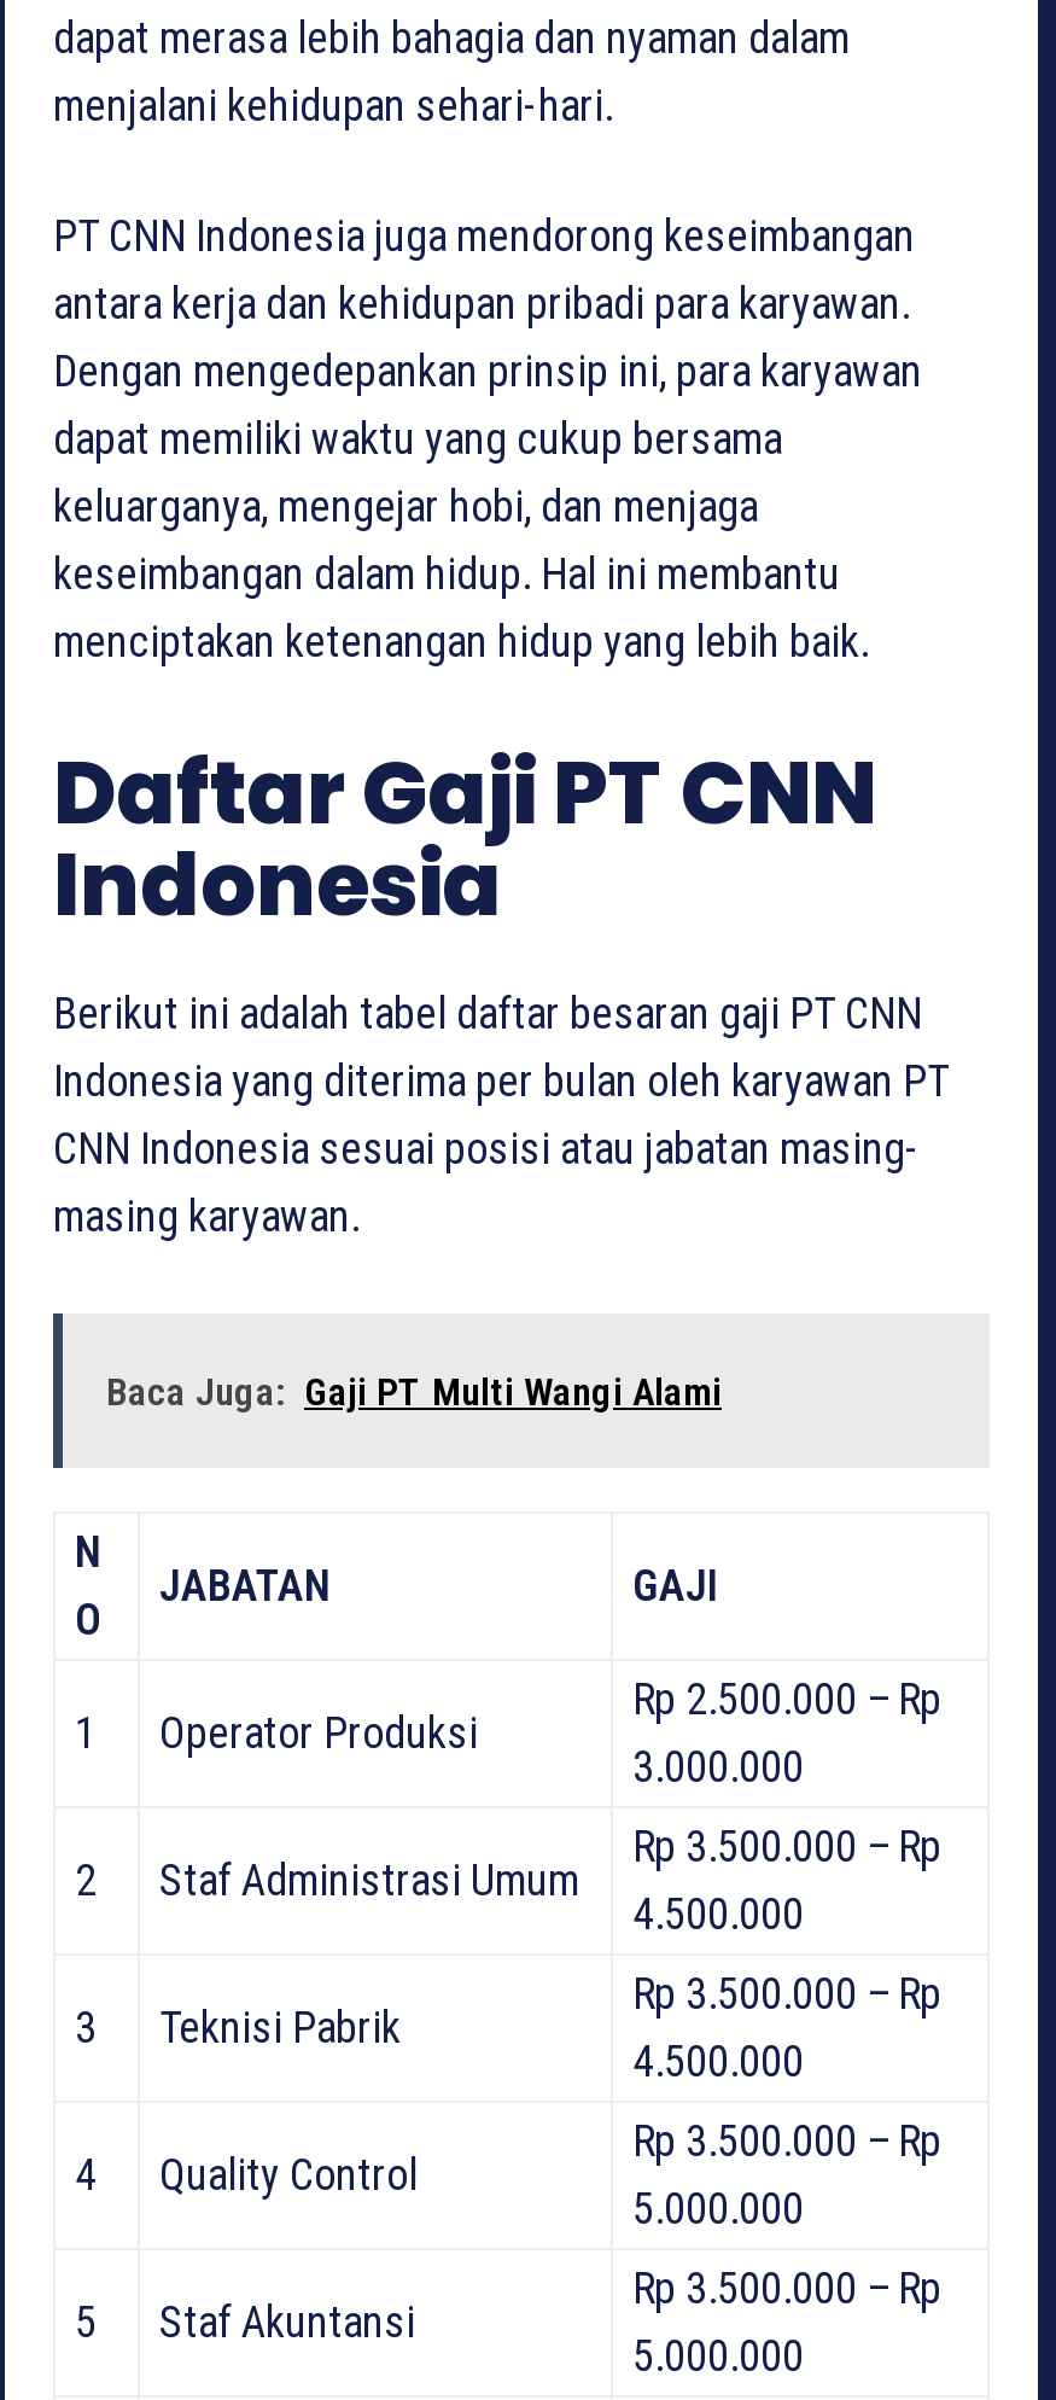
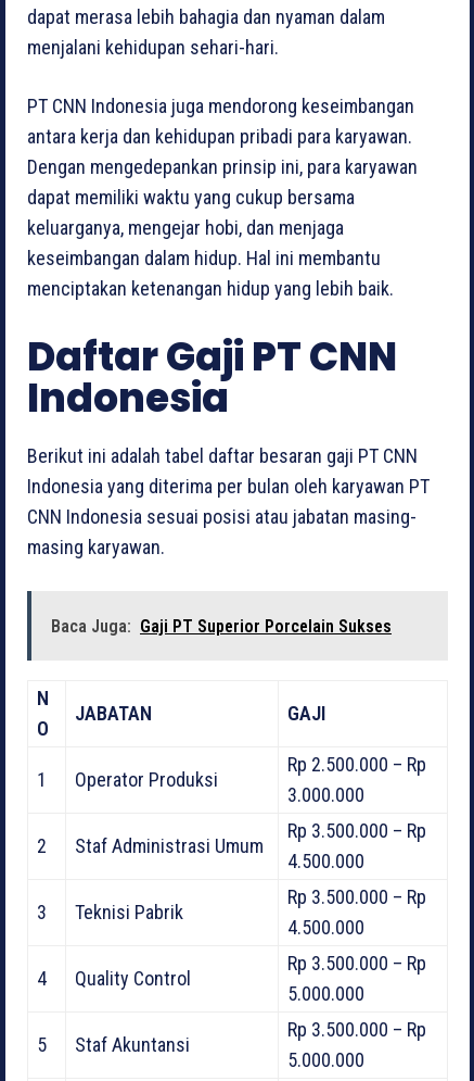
[106,1369,722,1415] Baca Juga: Gaji PT Multi Wangi Alami -> [51,616,392,637] Baca Juga: Gaji PT Superior Porcelain Sukses

